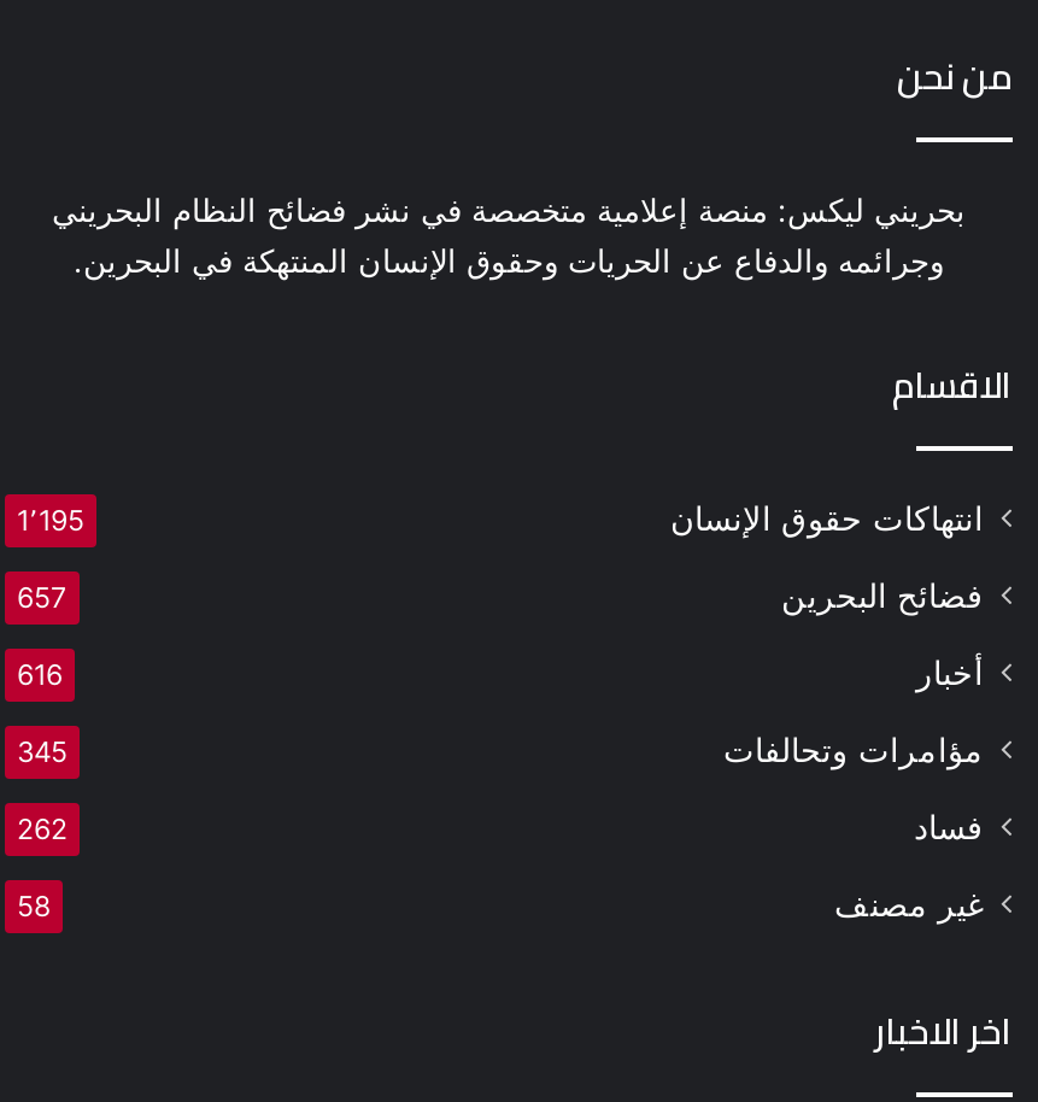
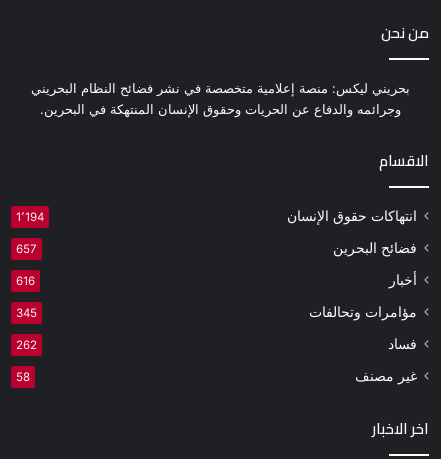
[17,503,84,537] 1٬195 -> [16,210,44,224] 1٬194

